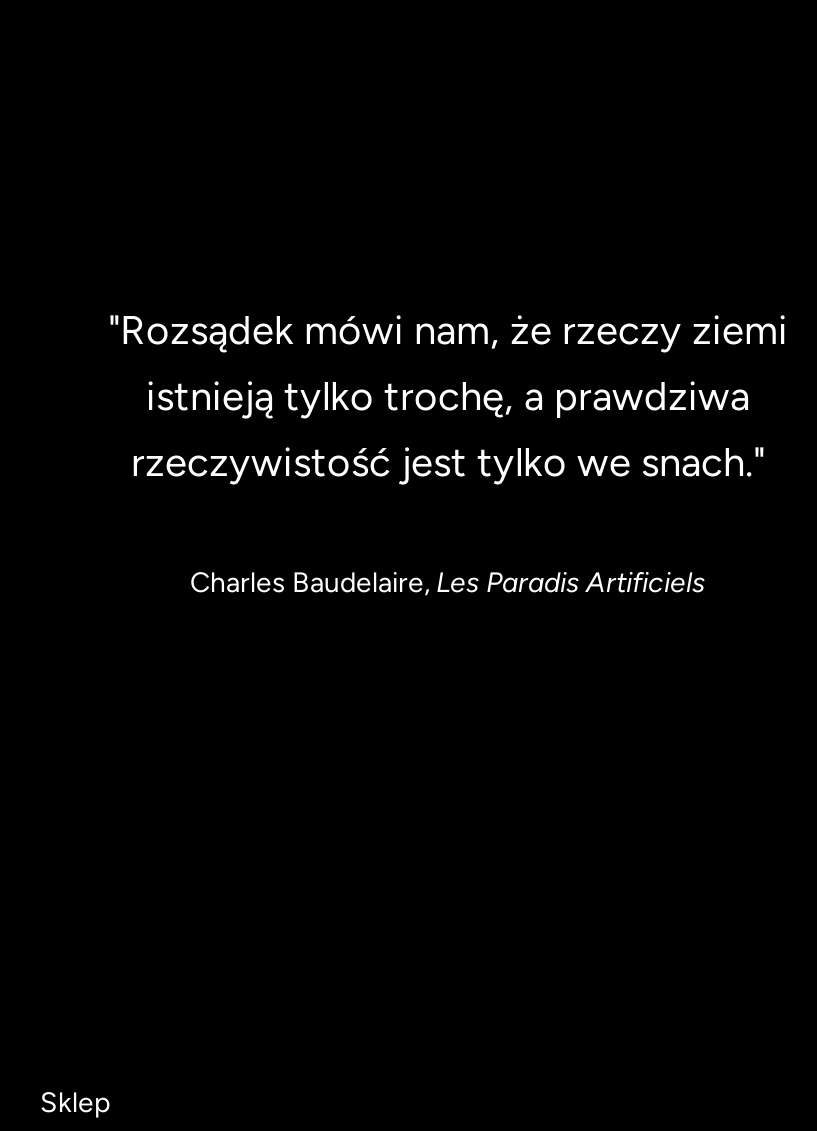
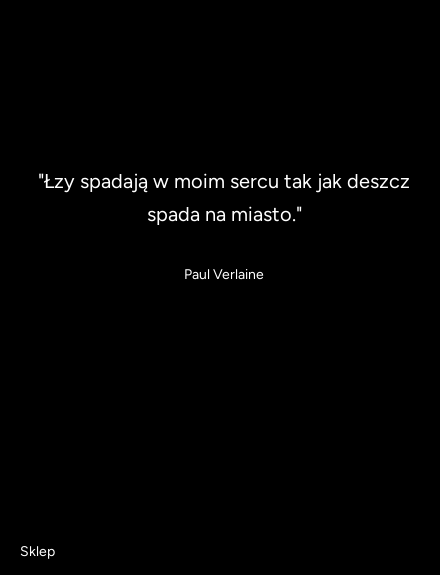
[108,305,788,485] "Rozsądek mówi nam, że rzeczy ziemi | istnieją tylko trochę, a prawdziwa | rzeczywistość jest tylko we snach." -> [38,169,410,226] "Łzy spadają w moim sercu tak jak deszcz | spada na miasto."
[190,565,706,599] Charles Baudelaire, Les Paradis Artificiels -> [184,266,264,283] Paul Verlaine

